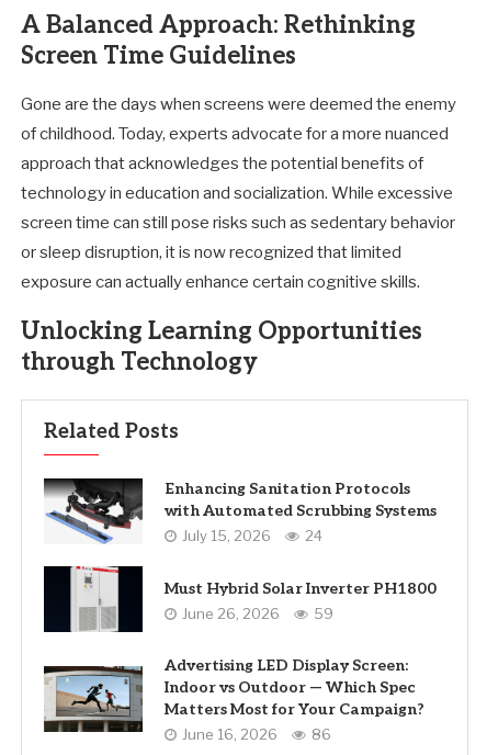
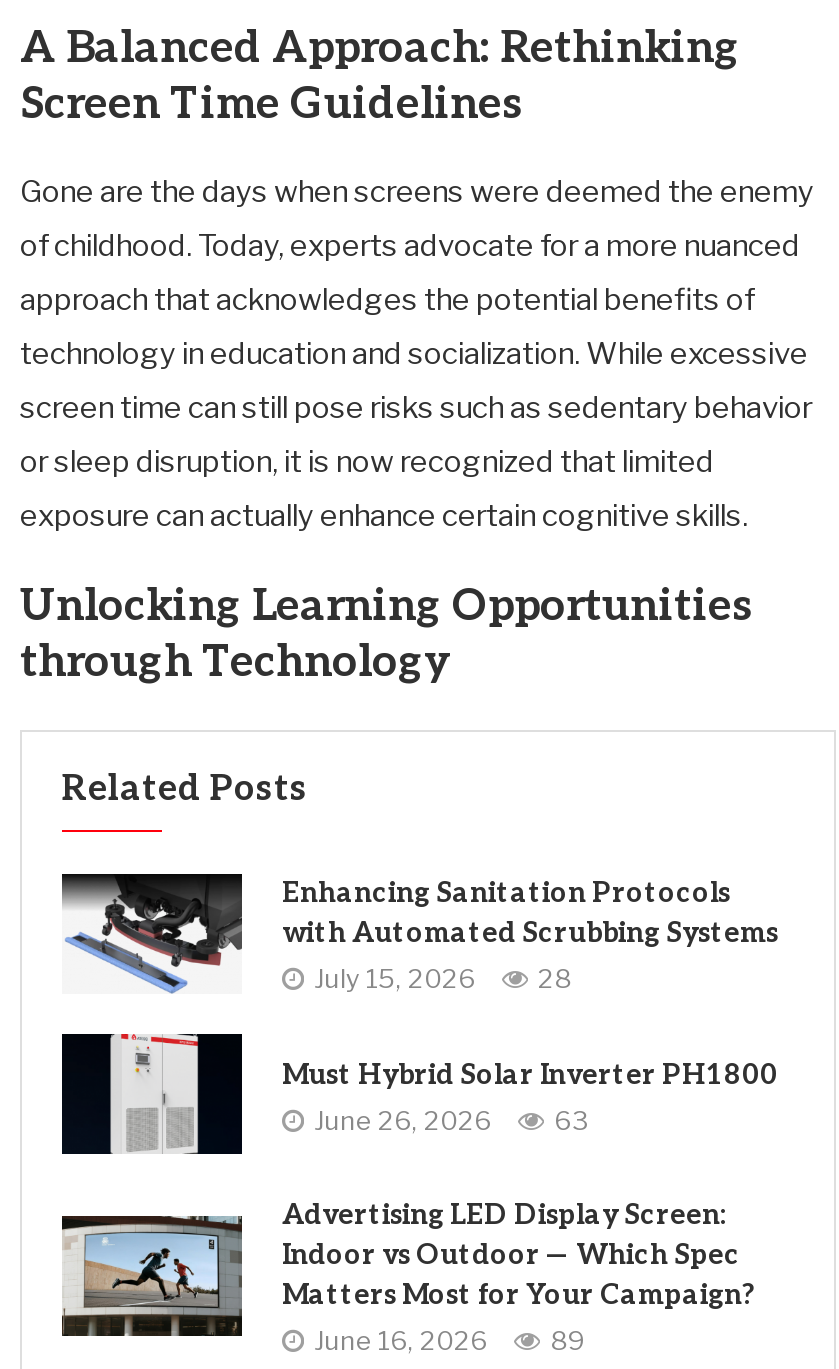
[182,527,322,544] July 15, 2026 24 -> [314,962,572,994] July 15, 2026 28
[182,604,333,622] June 26, 2026 59 -> [314,1103,588,1135] June 26, 2026 63
[182,725,331,743] June 16, 2026 86 -> [314,1324,586,1356] June 16, 2026 89

